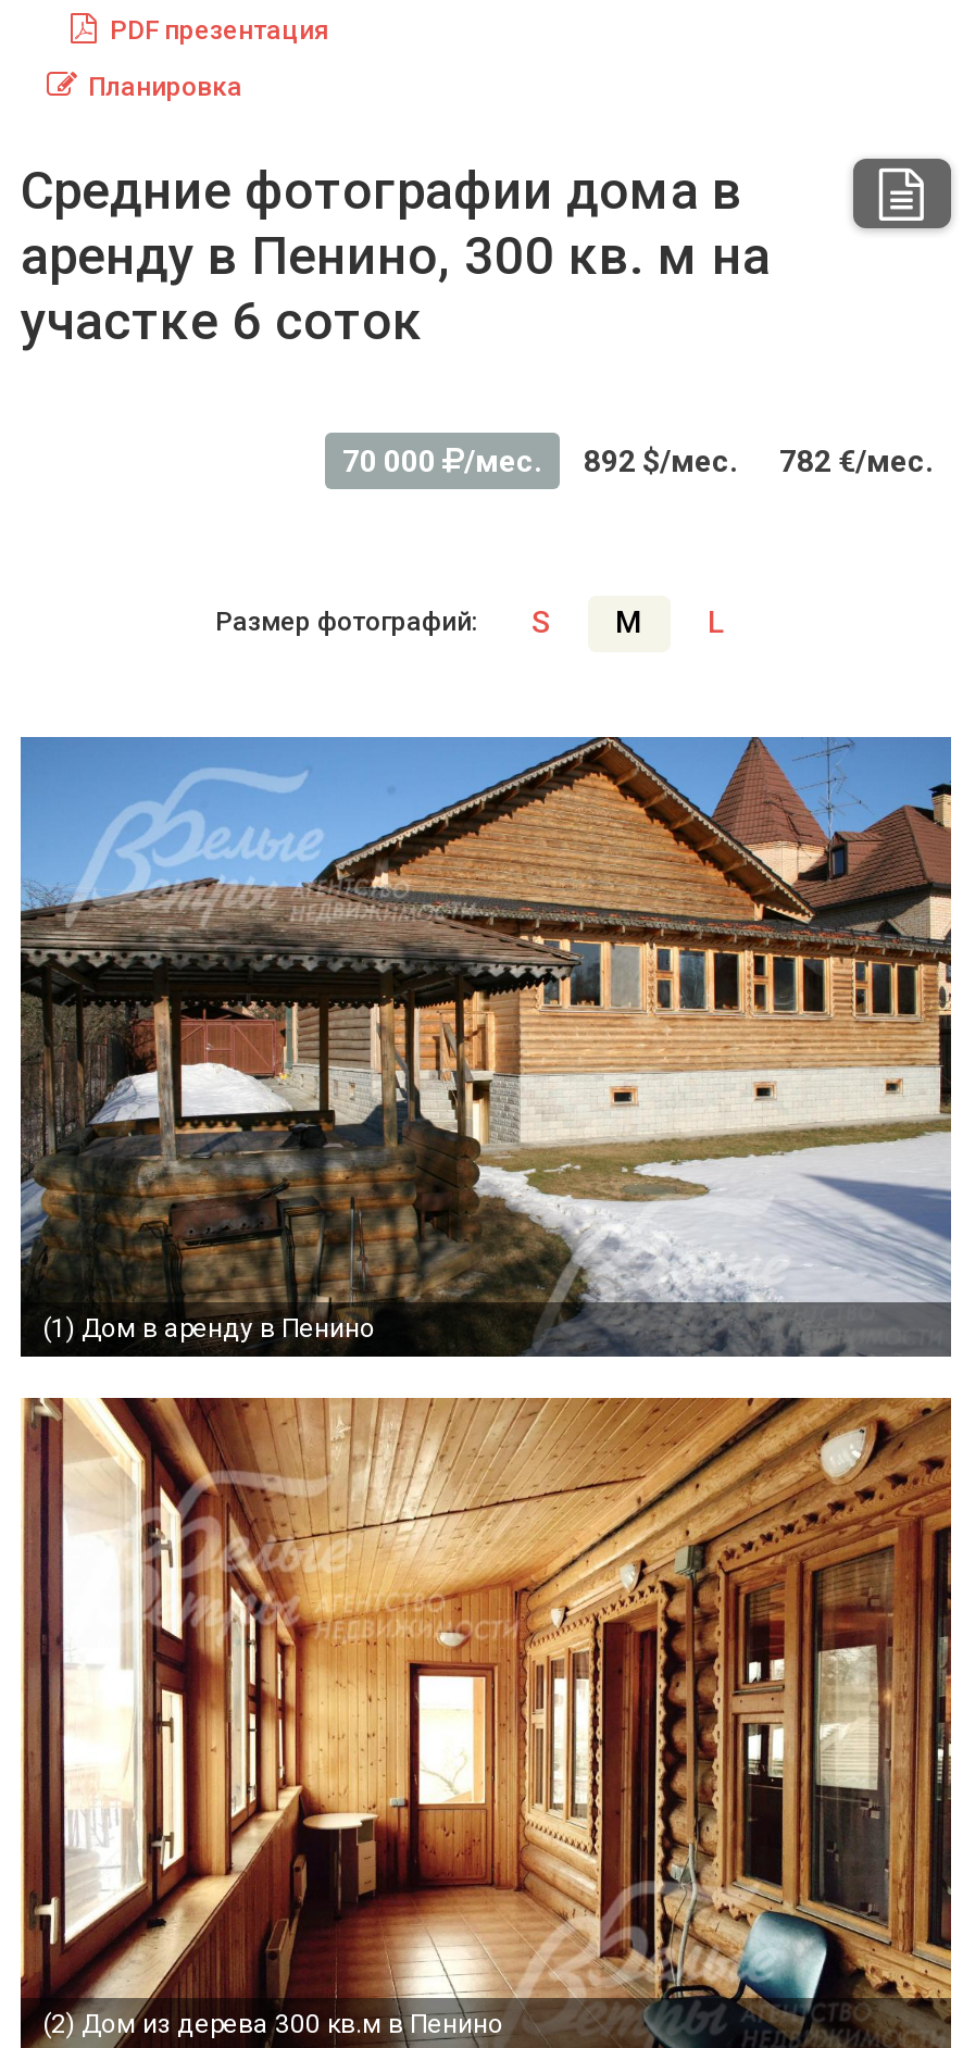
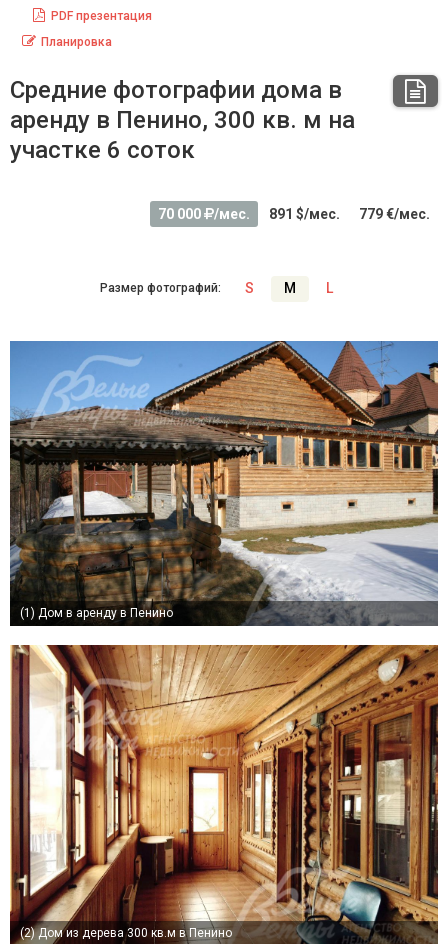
[584,444,738,478] 892 $/мес. -> [269,206,340,222] 891 $/мес.
[779,444,934,478] 782 €/мес. -> [359,206,430,222] 779 €/мес.

